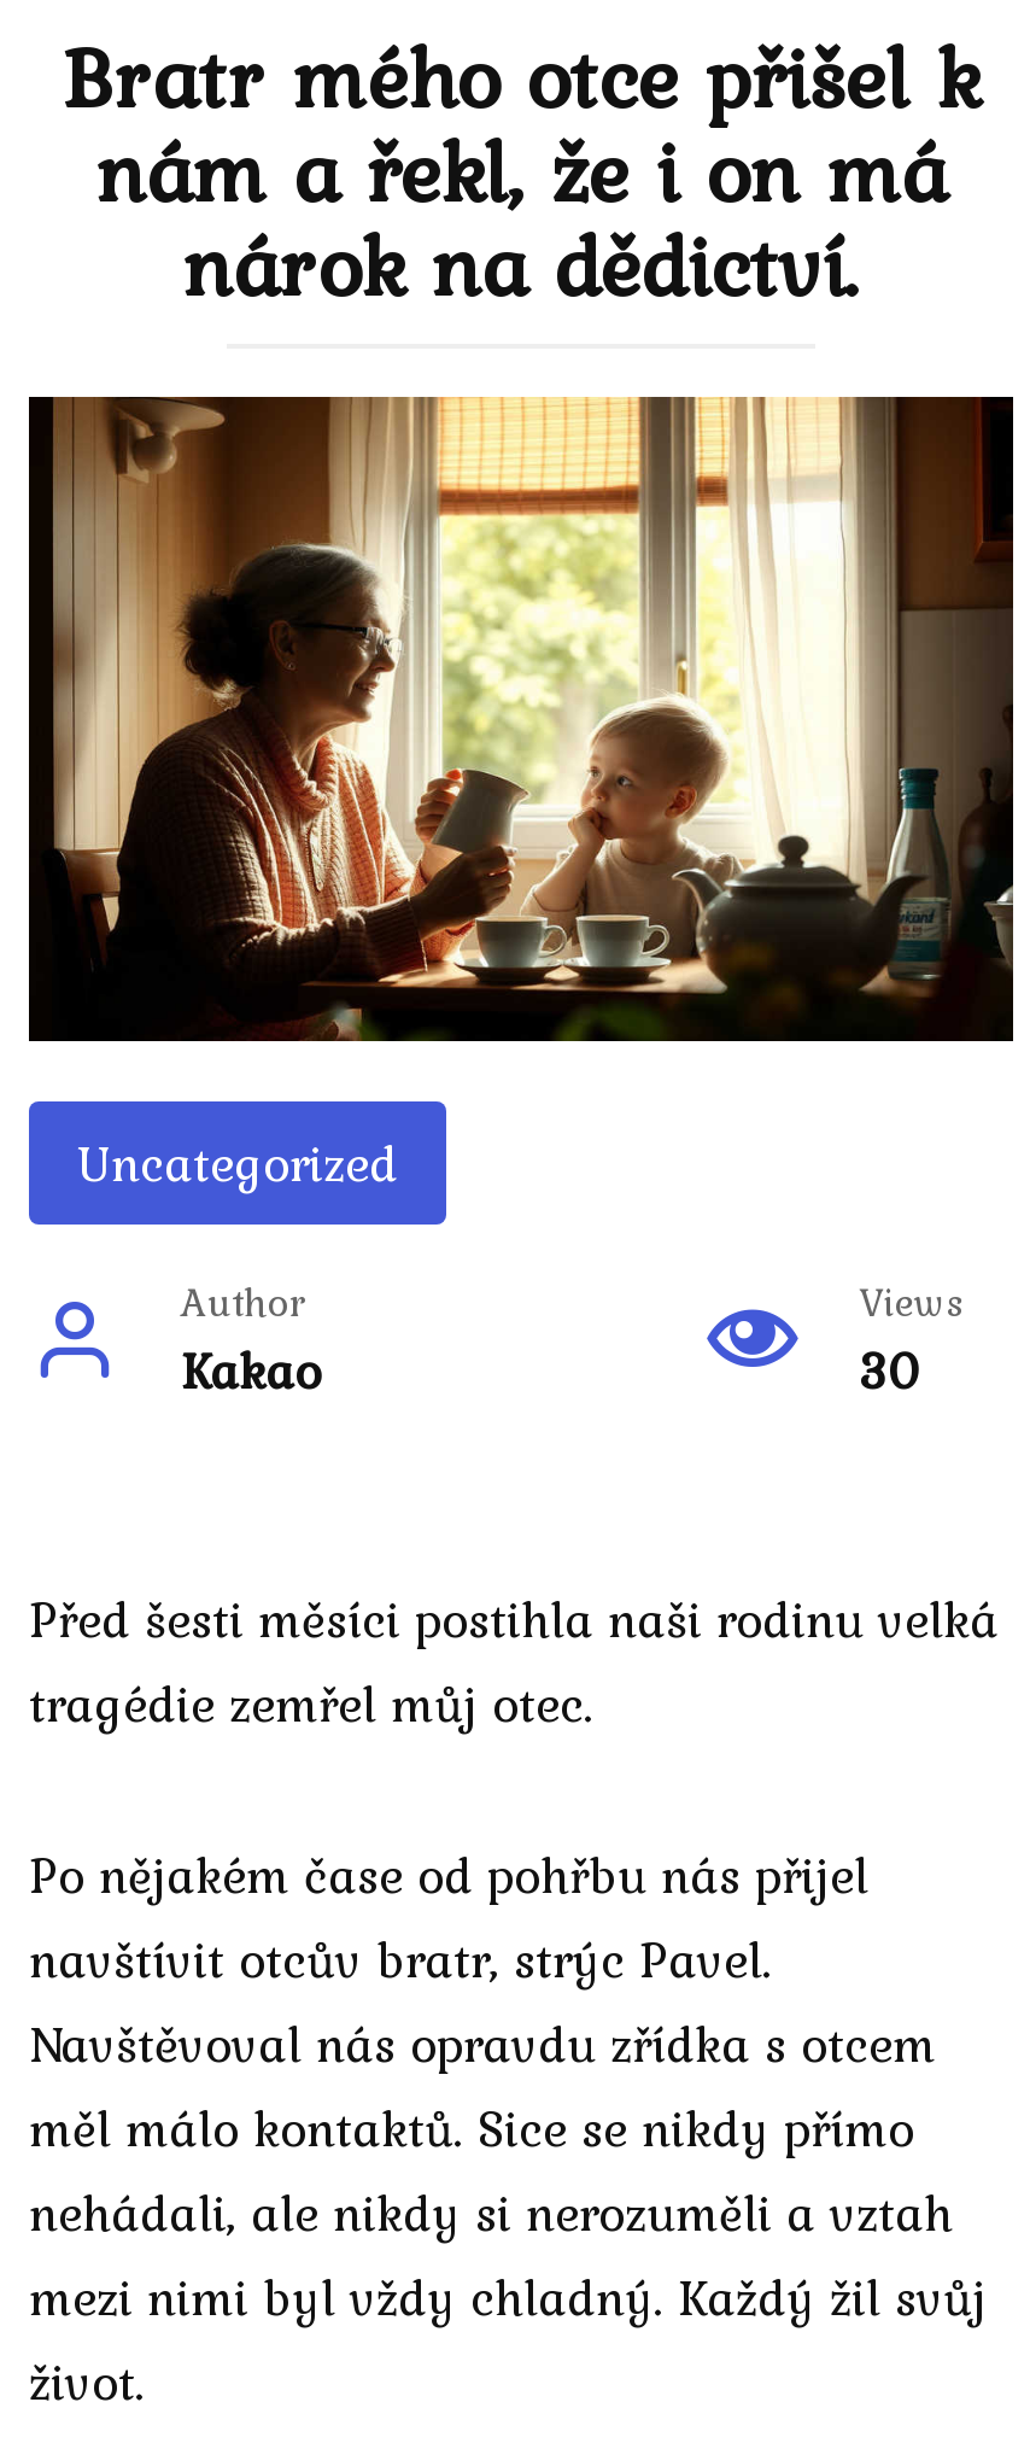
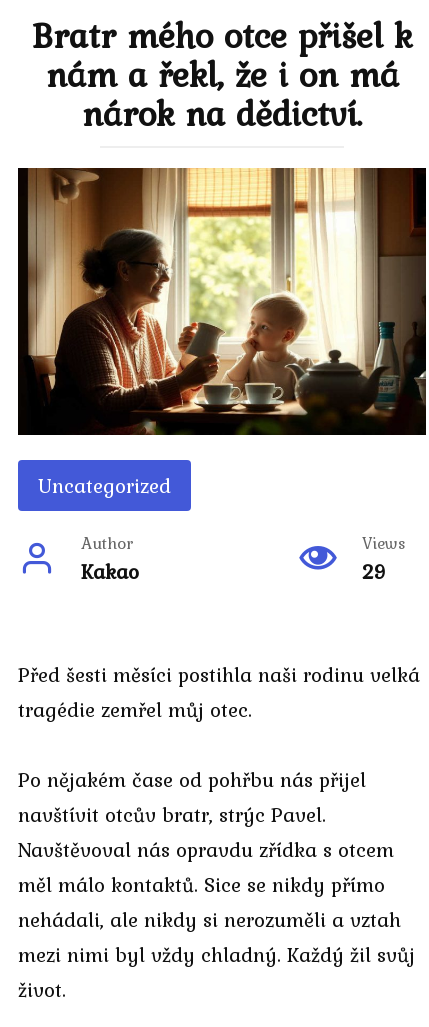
[859,1334,924,1409] 30 -> [362,556,387,587] 29

